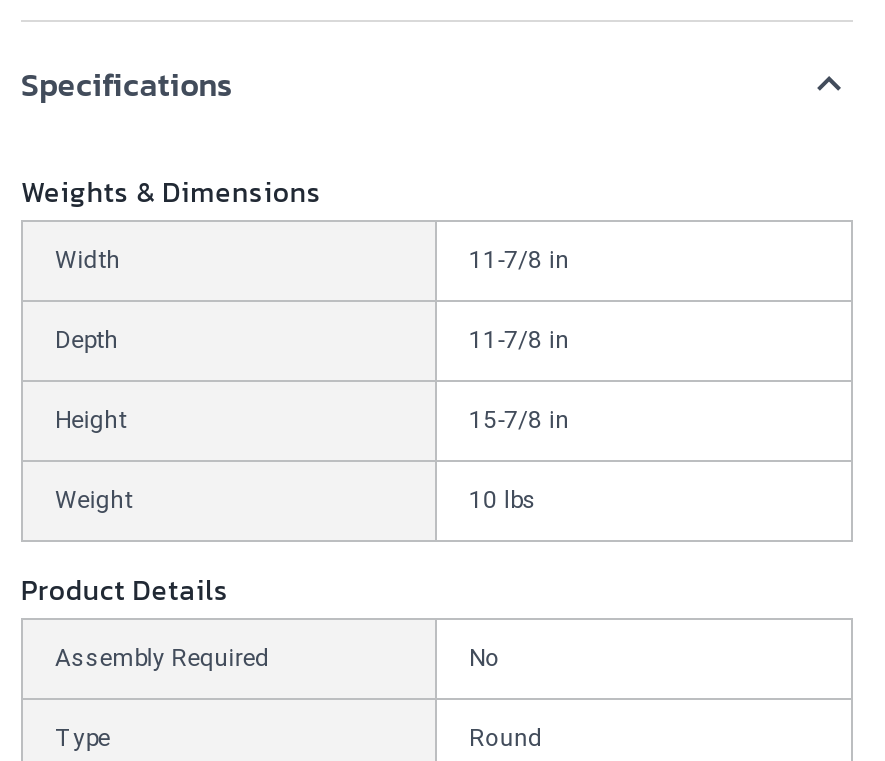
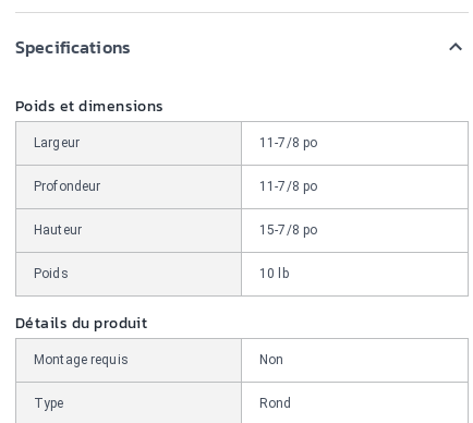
[21,171,322,213] Weights & Dimensions -> [15,94,164,117] Poids et dimensions
[55,245,569,273] Width | 11-7/8 in -> [34,135,317,150] Largeur | 11-7/8 po
[55,325,569,353] Depth | 11-7/8 in -> [34,178,317,194] Profondeur | 11-7/8 po
[55,405,569,433] Height | 15-7/8 in -> [34,222,317,237] Hauteur | 15-7/8 po
[55,485,537,513] Weight | 10 lbs -> [34,266,288,281] Poids | 10 lb
[21,569,229,611] Product Details -> [15,311,148,334] Détails du produit
[55,643,500,671] Assembly Required | No -> [34,352,284,367] Montage requis | Non
[469,723,542,751] Round -> [259,395,292,411] Rond

